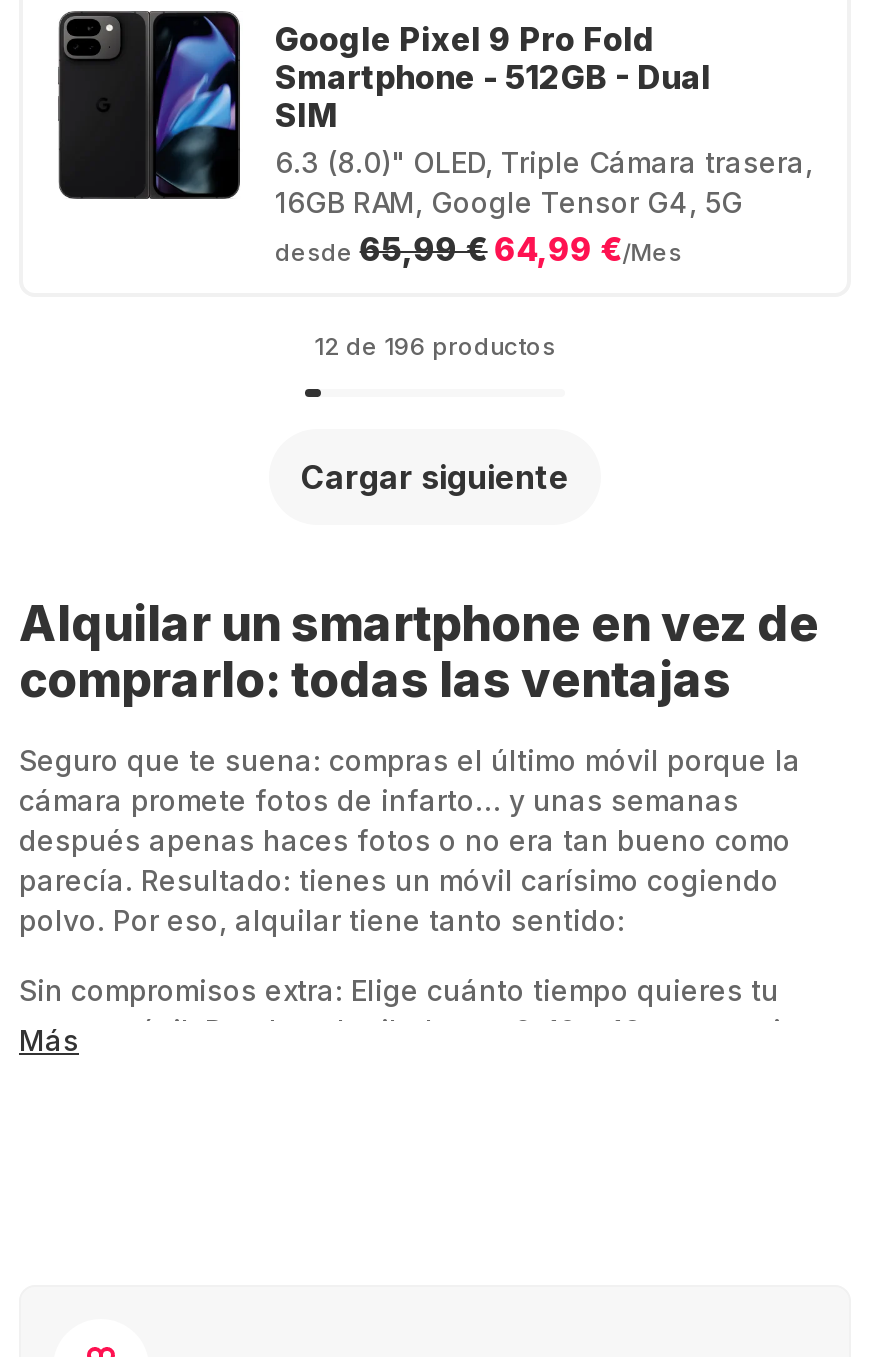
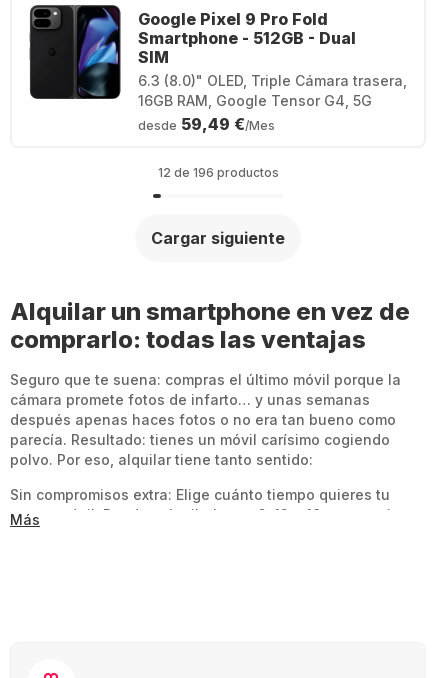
[275,229,682,269] desde 65,99 € 64,99 €/Mes -> [138,114,275,134] desde 59,49 €/Mes

